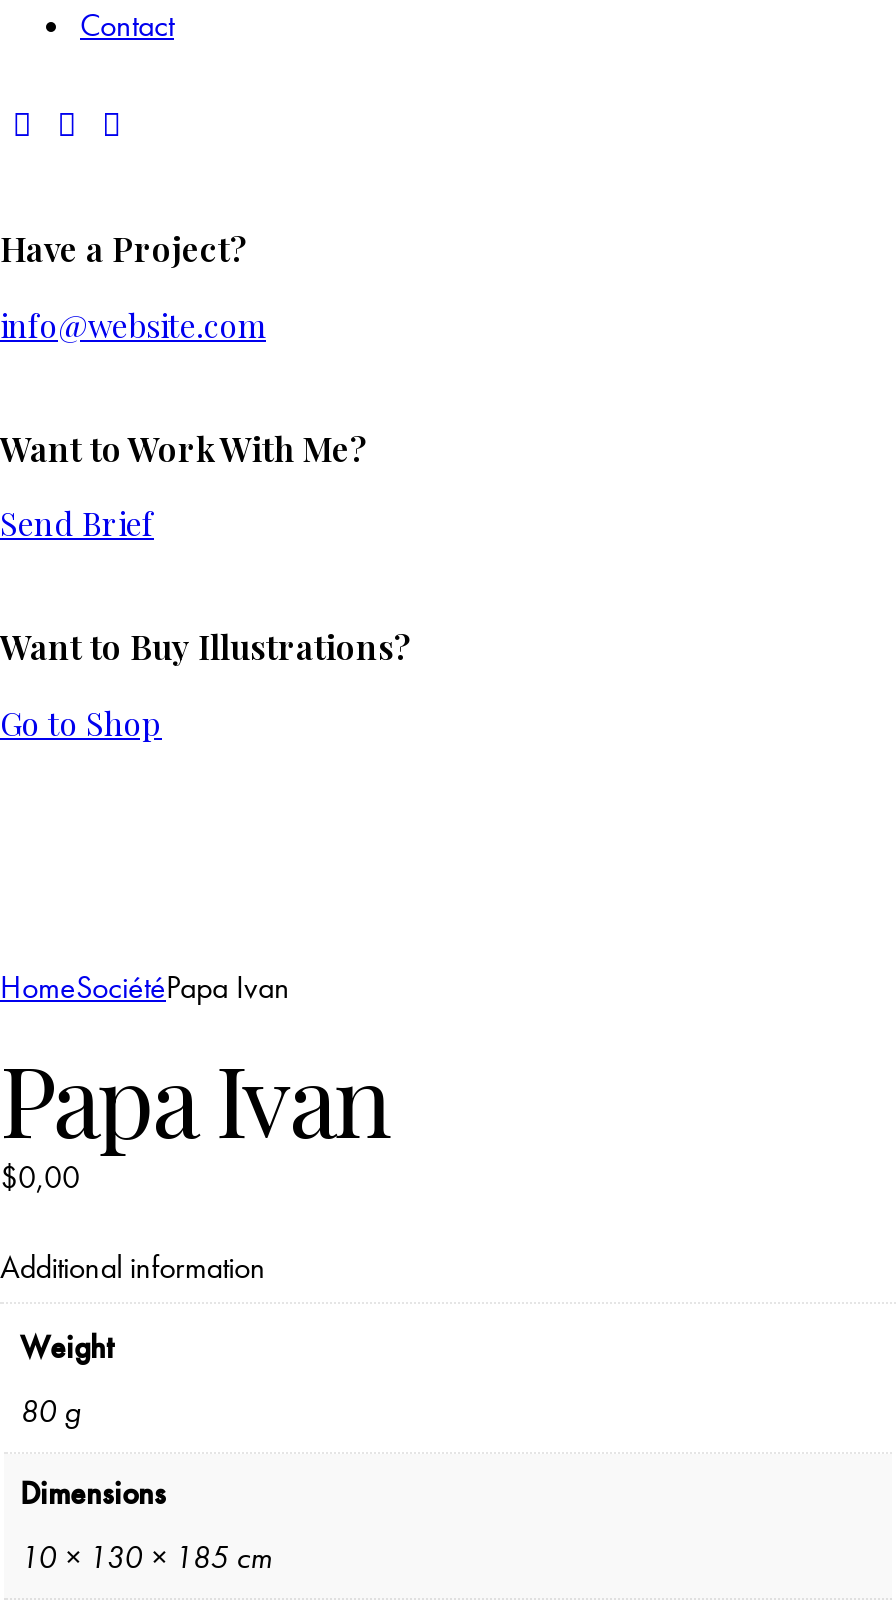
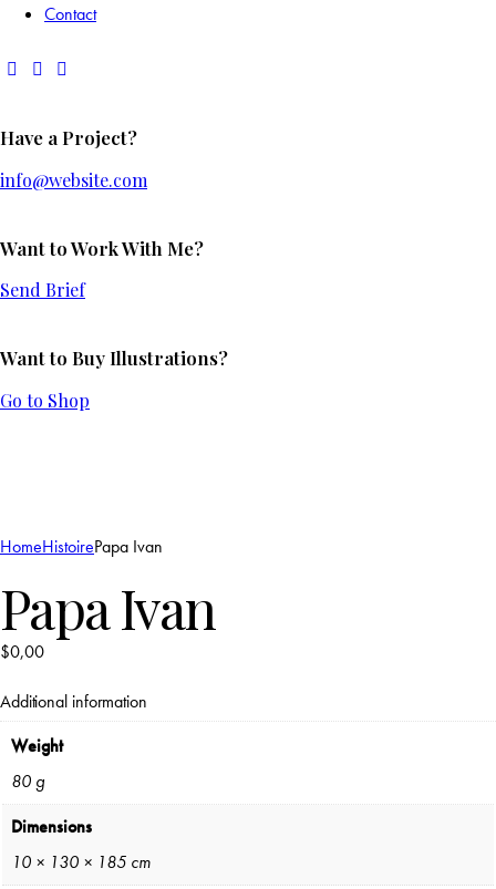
[0,966,290,1008] HomeSociétéPapa Ivan -> [0,535,163,558] HomeHistoirePapa Ivan

